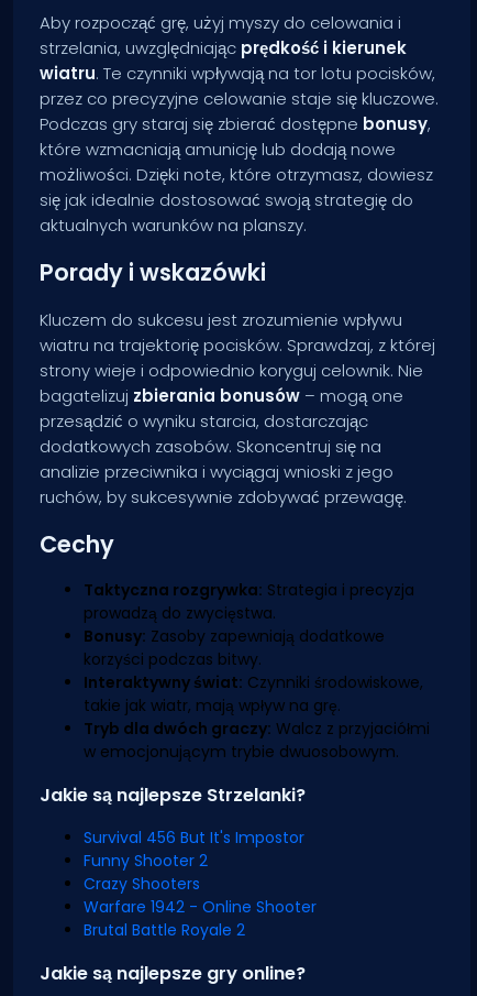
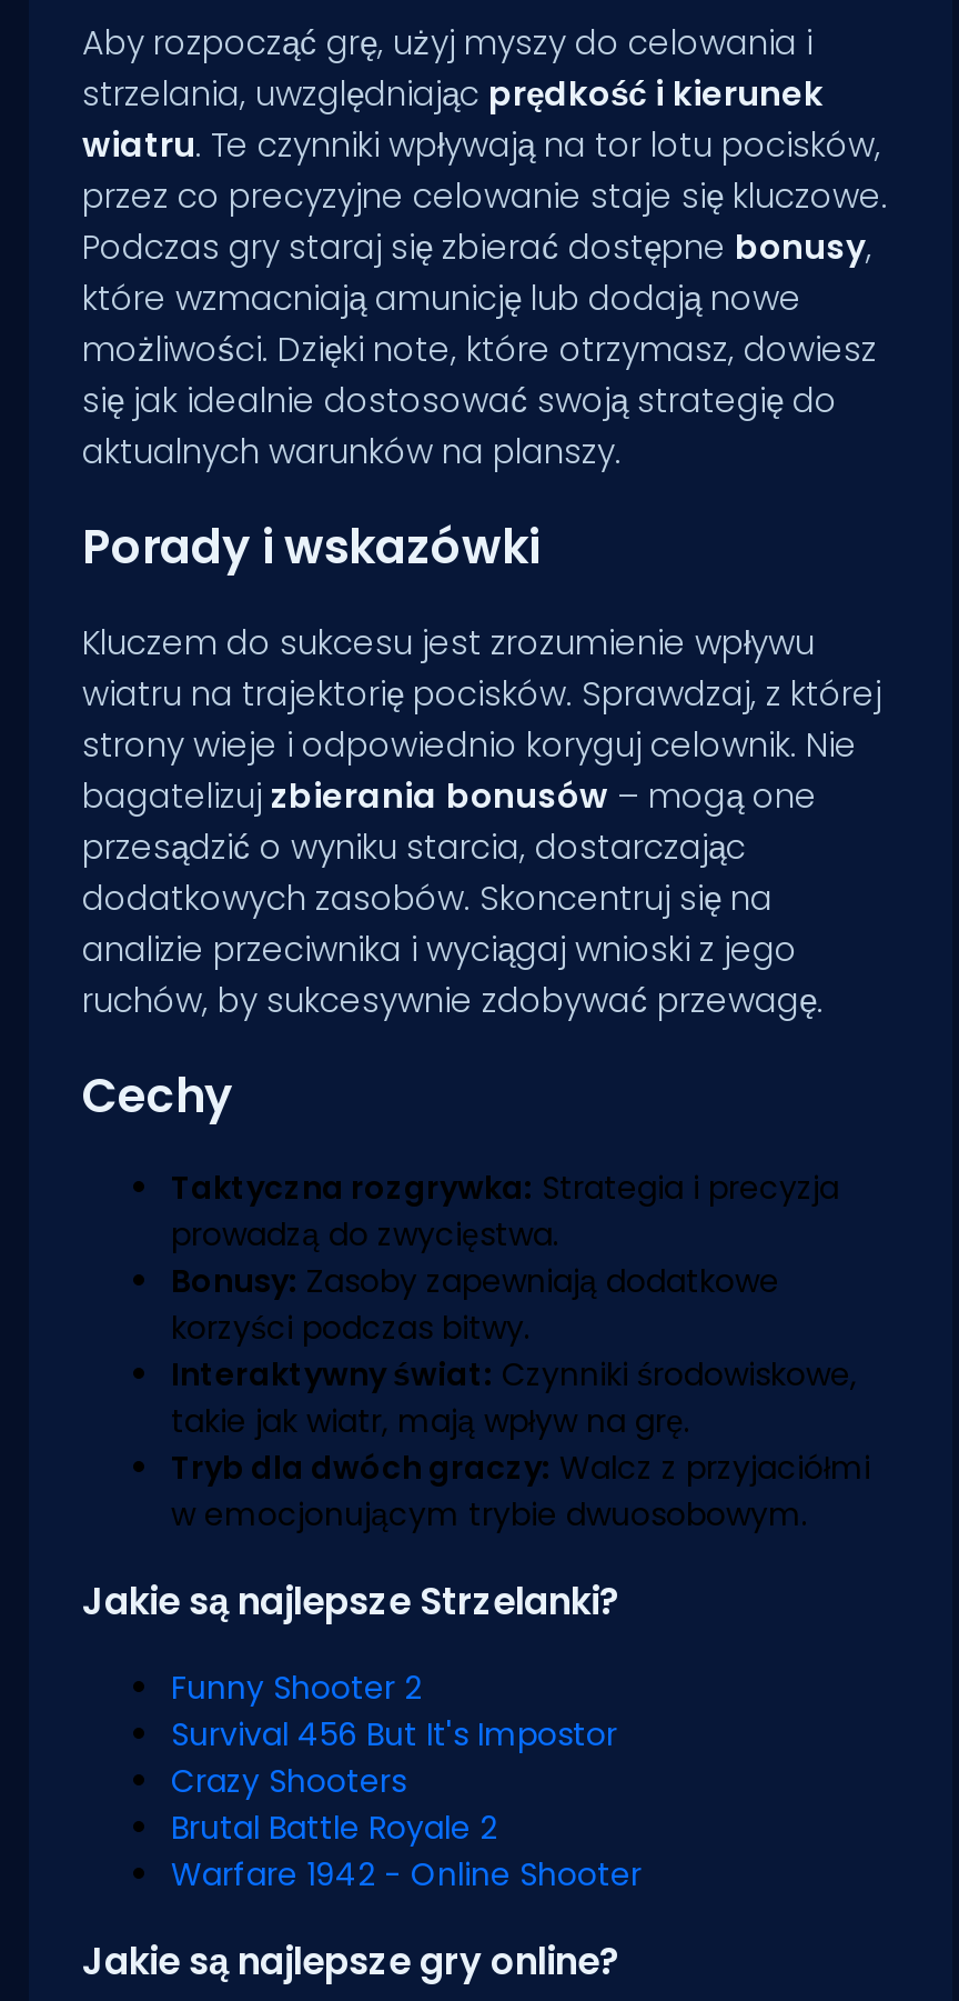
moved [84,827,304,849] -> [171,1712,617,1757]: Survival 456 But It's Impostor
moved [84,850,208,872] -> [171,1665,422,1710]: Funny Shooter 2
moved [84,896,317,918] -> [171,1852,642,1897]: Warfare 1942 - Online Shooter
moved [84,919,245,941] -> [171,1805,497,1850]: Brutal Battle Royale 2

